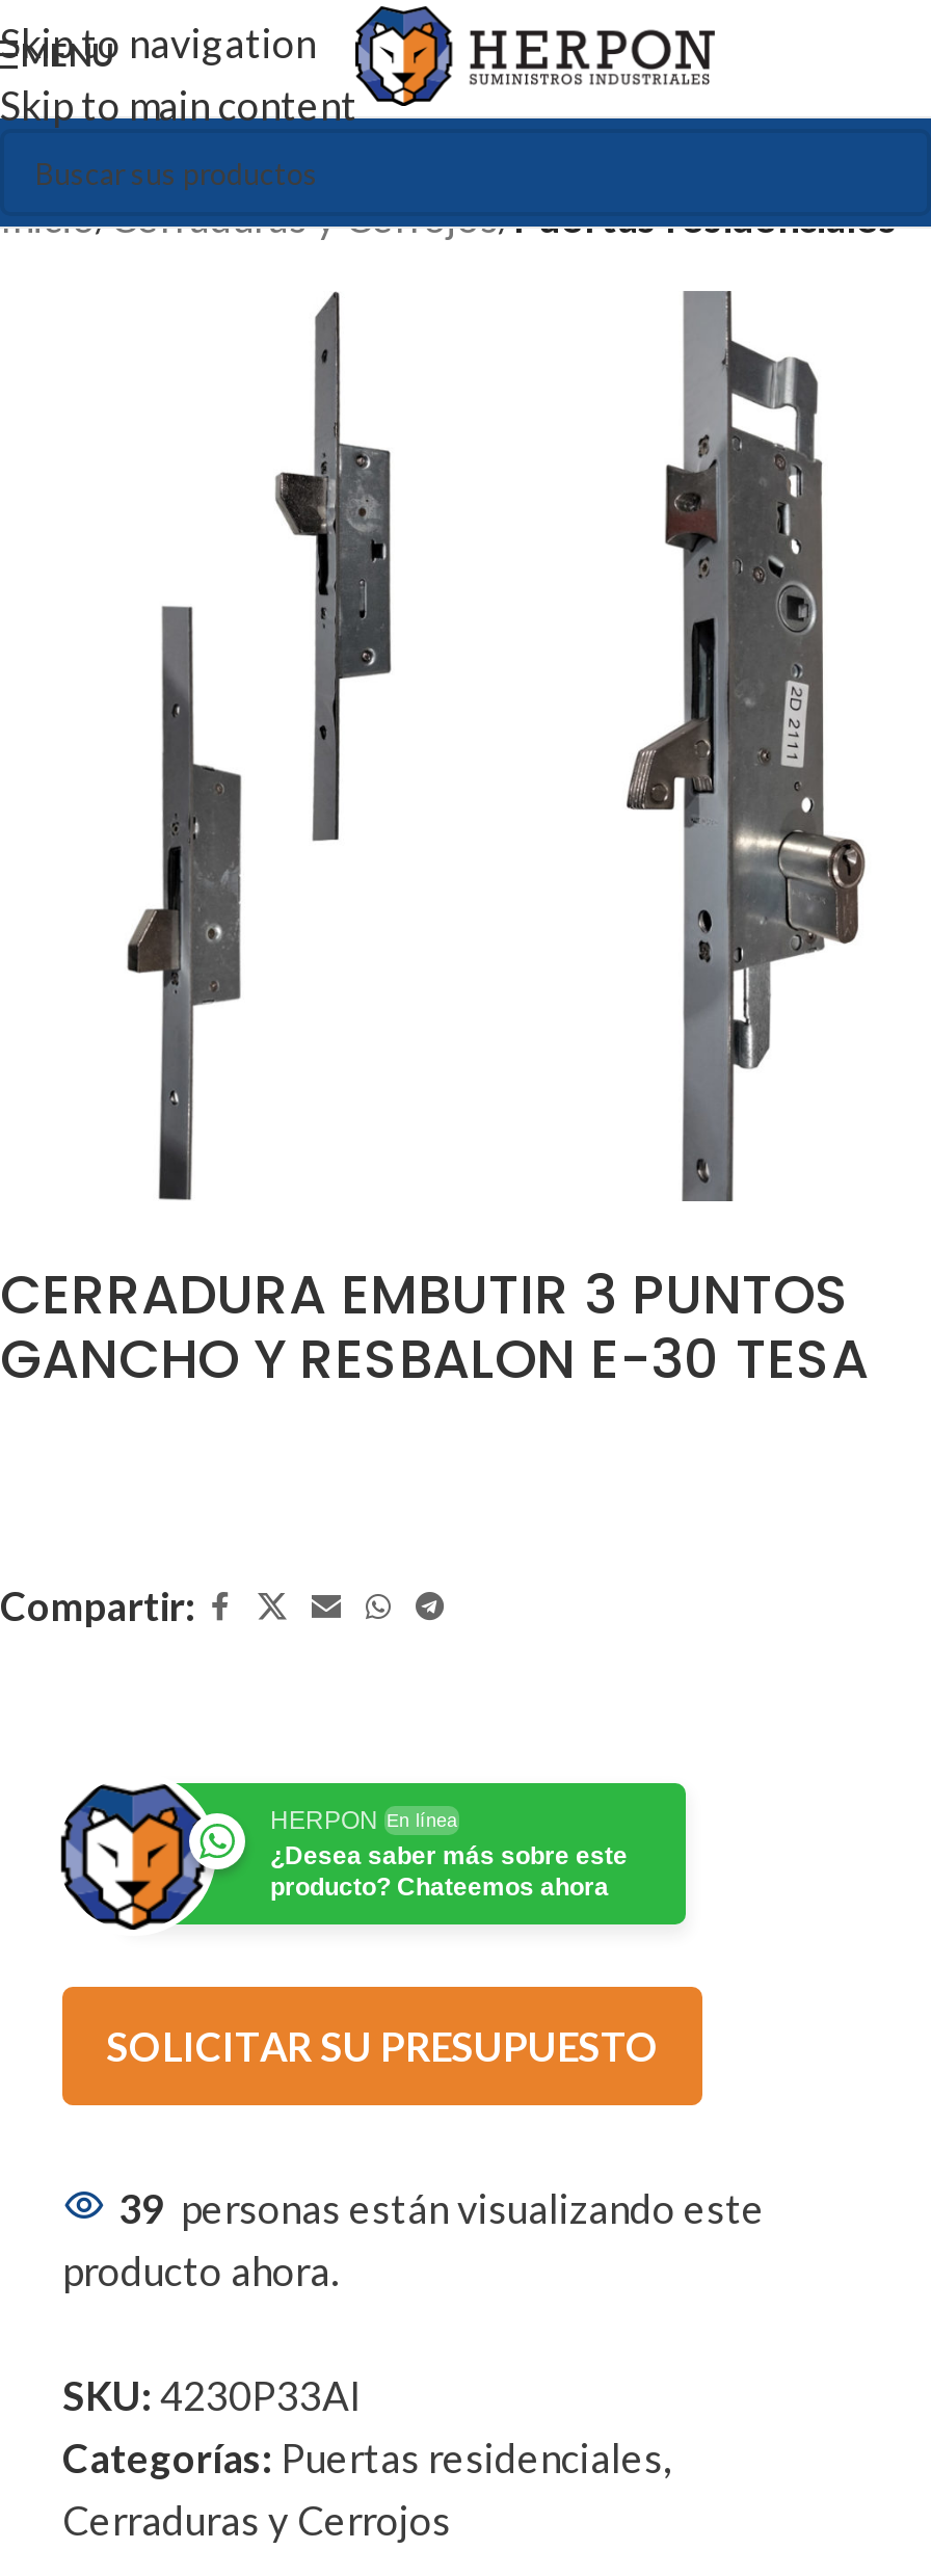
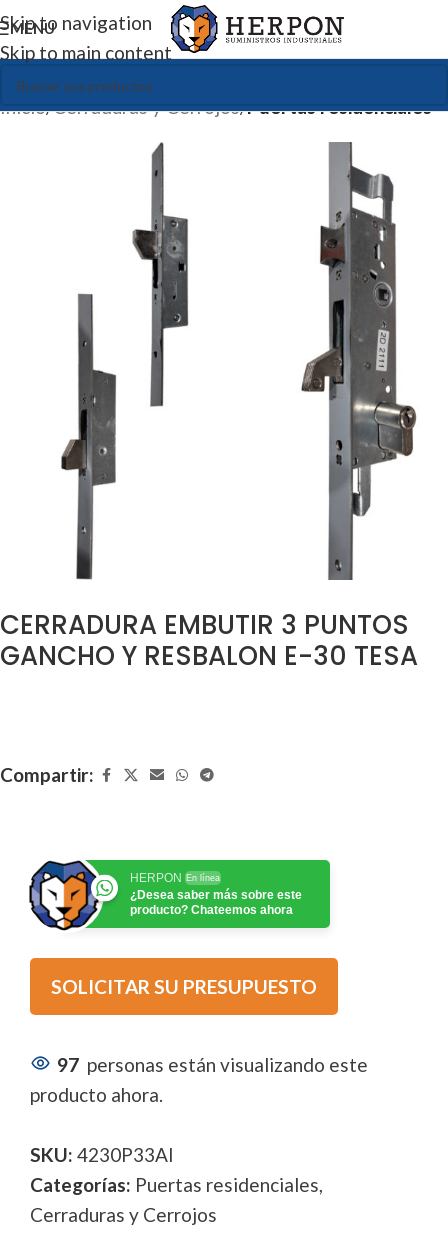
[118,2184,765,2232] 39 personas están visualizando este -> [57,1053,368,1076] 97 personas están visualizando este

